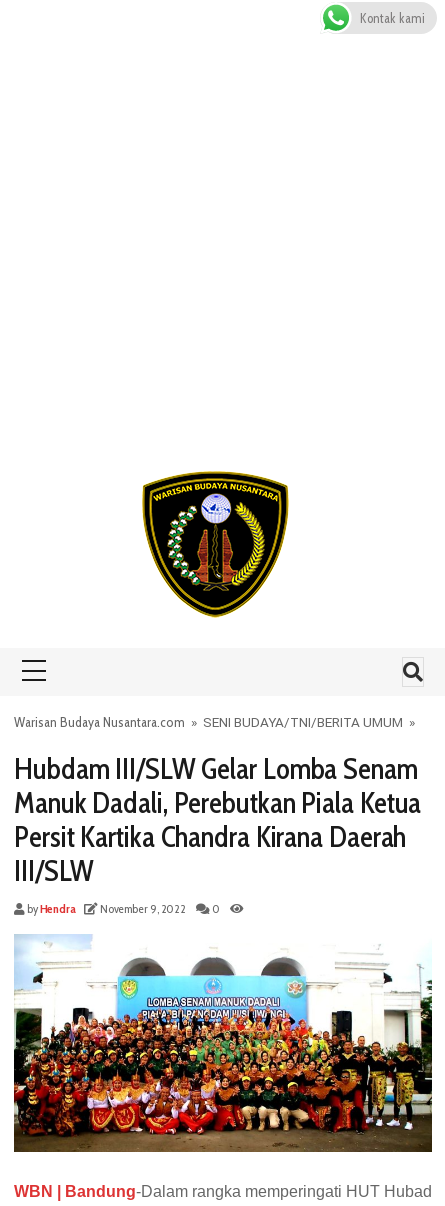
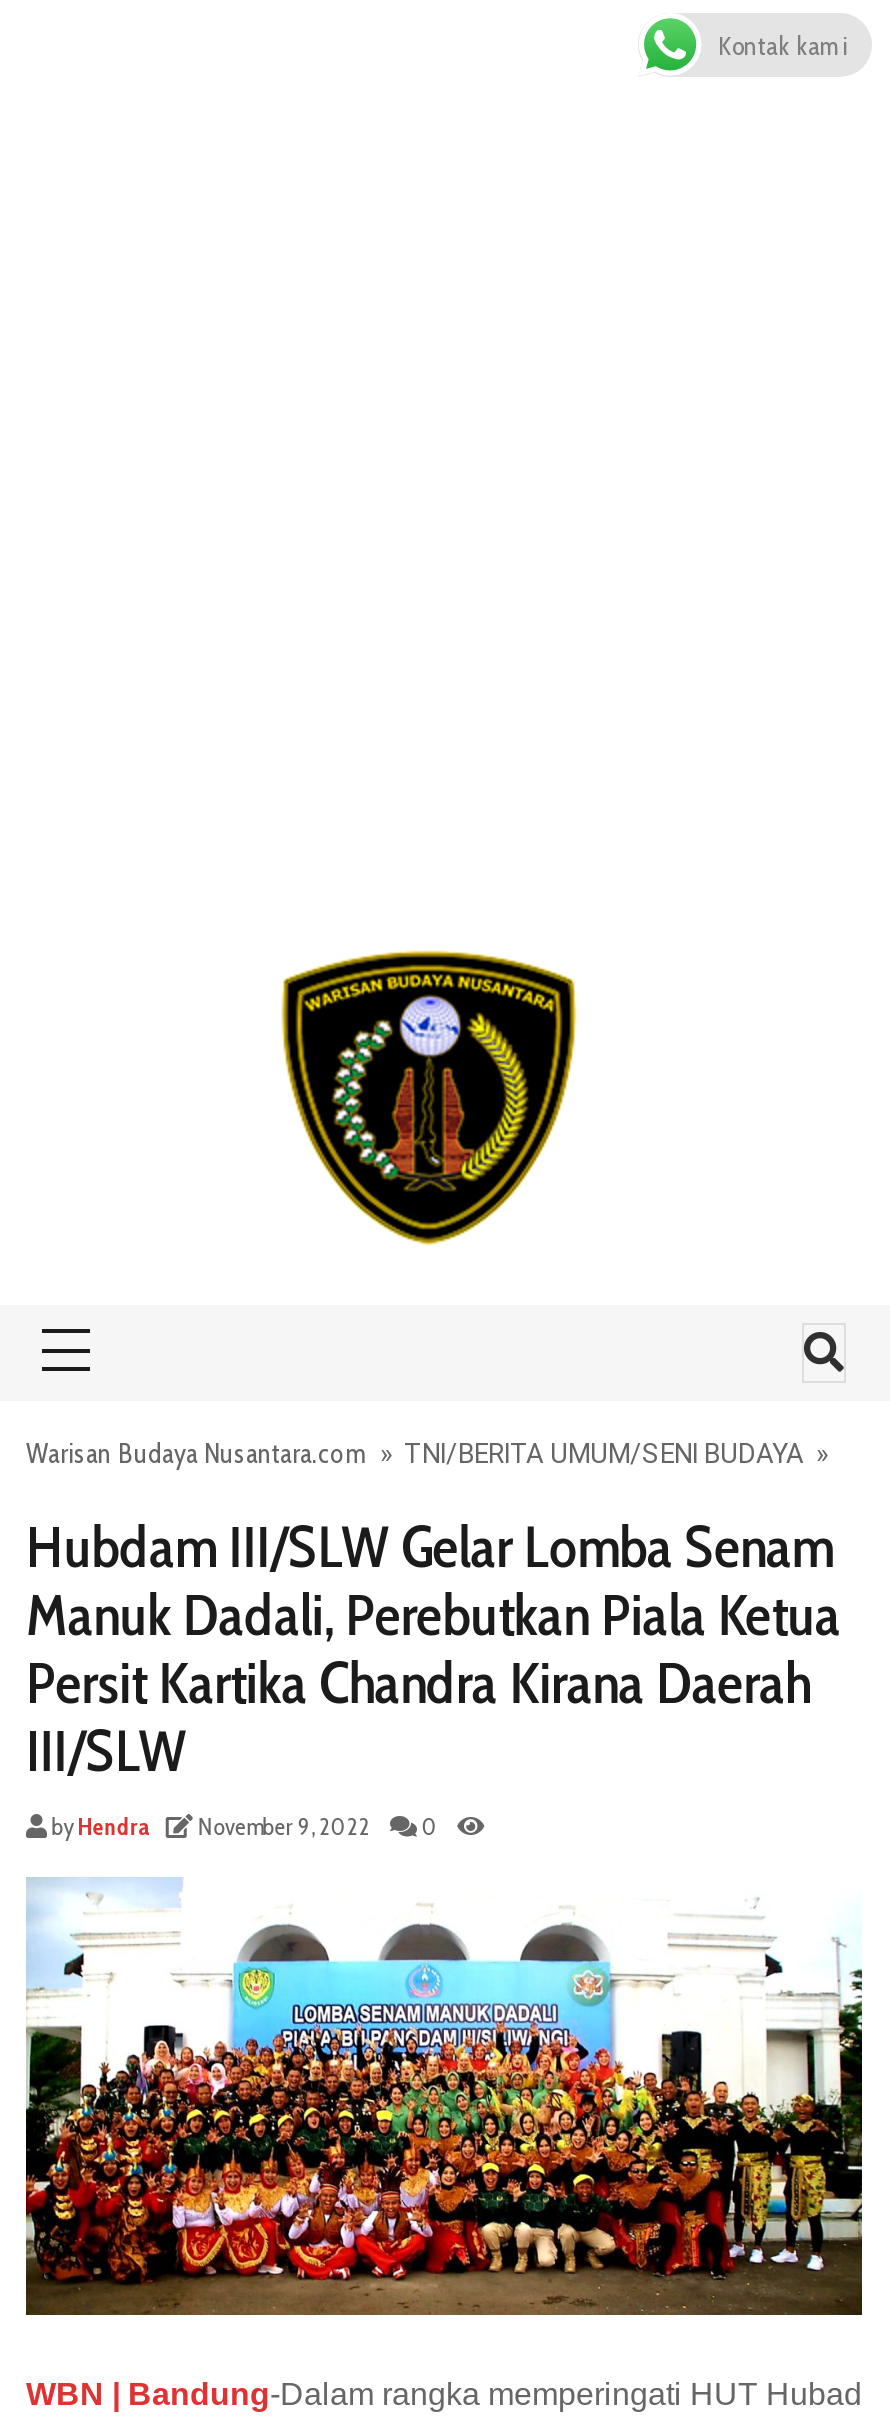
[14,714,421,730] Warisan Budaya Nusantara.com» SENI BUDAYA/TNI/BERITA UMUM» -> [26,1437,840,1469] Warisan Budaya Nusantara.com» TNI/BERITA UMUM/SENI BUDAYA»

